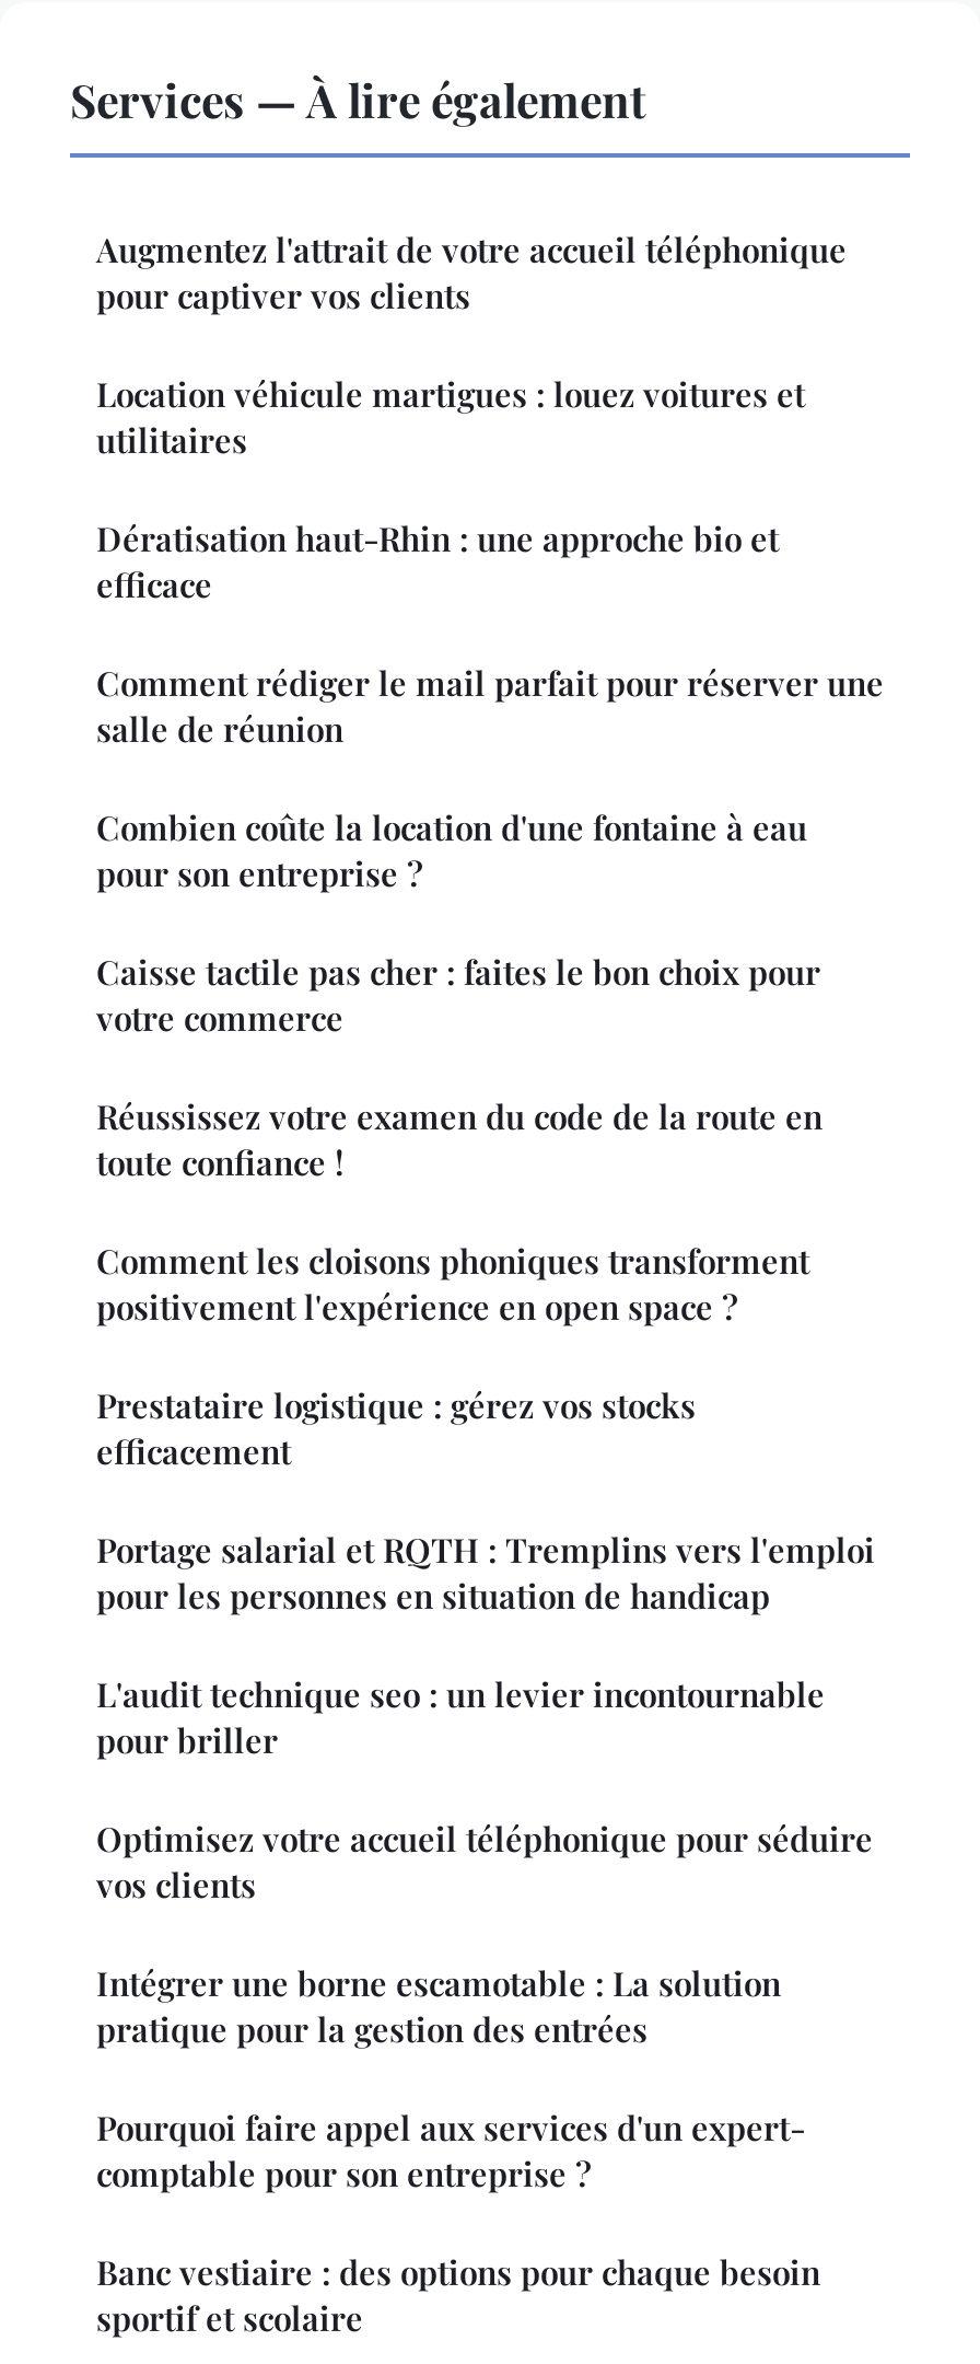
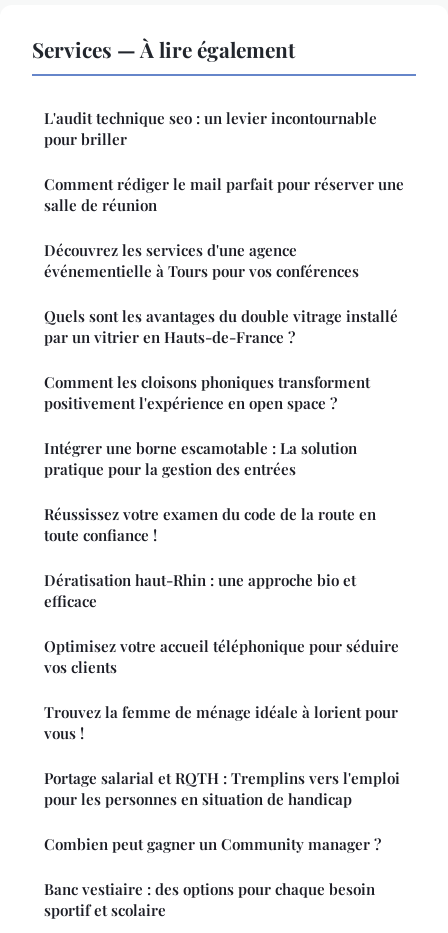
[96,226,847,1472] Augmentez l'attrait de votre accueil téléphonique | pour captiver vos clients | Location véhicule martigues : louez voitures et | utilitaires | Combien coûte la location d'une fontaine à eau | pour son entreprise ? | Caisse tactile pas cher : faites le bon choix pour | votre commerce | Prestataire logistique : gérez vos stocks | efficacement -> none
moved [96,515,822,1183] -> [44,504,376,611]: Réussissez votre examen du code de la route en | toute confiance ! | Dératisation haut-Rhin : une approche bio et | efficace
moved [96,660,884,749] -> [44,174,404,215]: Comment rédiger le mail parfait pour réserver une | salle de réunion
moved [96,1238,809,1327] -> [44,372,370,413]: Comment les cloisons phoniques transforment | positivement l'expérience en open space ?
moved [96,1527,875,1616] -> [44,768,400,809]: Portage salarial et RQTH : Tremplins vers l'emploi | pour les personnes en situation de handicap
moved [96,1671,825,1761] -> [44,108,377,149]: L'audit technique seo : un levier incontournable | pour briller
none -> [44,240,398,347] Découvrez les services d'une agence | événementielle à Tours pour vos conférences | Quels sont les avantages du double vitrage installé | par un vitrier en Hauts-de-France ?
moved [96,1815,873,1905] -> [44,636,399,677]: Optimisez votre accueil téléphonique pour séduire | vos clients
moved [96,1960,781,2050] -> [44,438,357,479]: Intégrer une borne escamotable : La solution | pratique pour la gestion des entrées
[96,2104,805,2194] Pourquoi faire appel aux services d'un expert- | comptable pour son entreprise ? -> [44,702,398,854] Trouvez la femme de ménage idéale à lorient pour | vous ! | Combien peut gagner un Community manager ?

